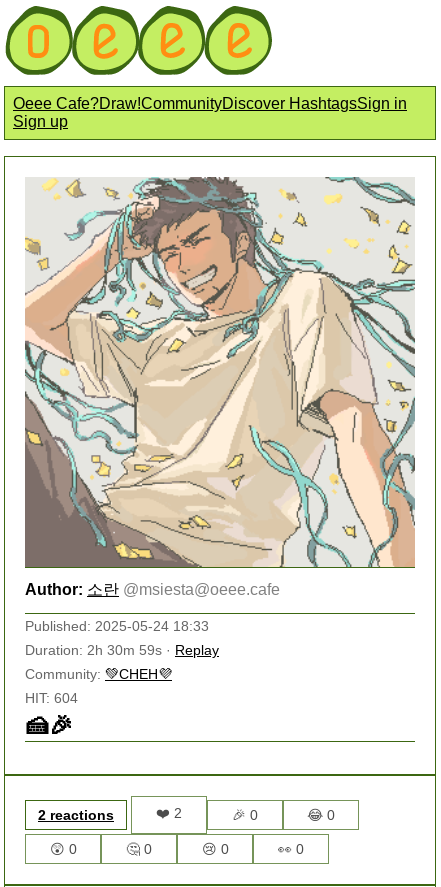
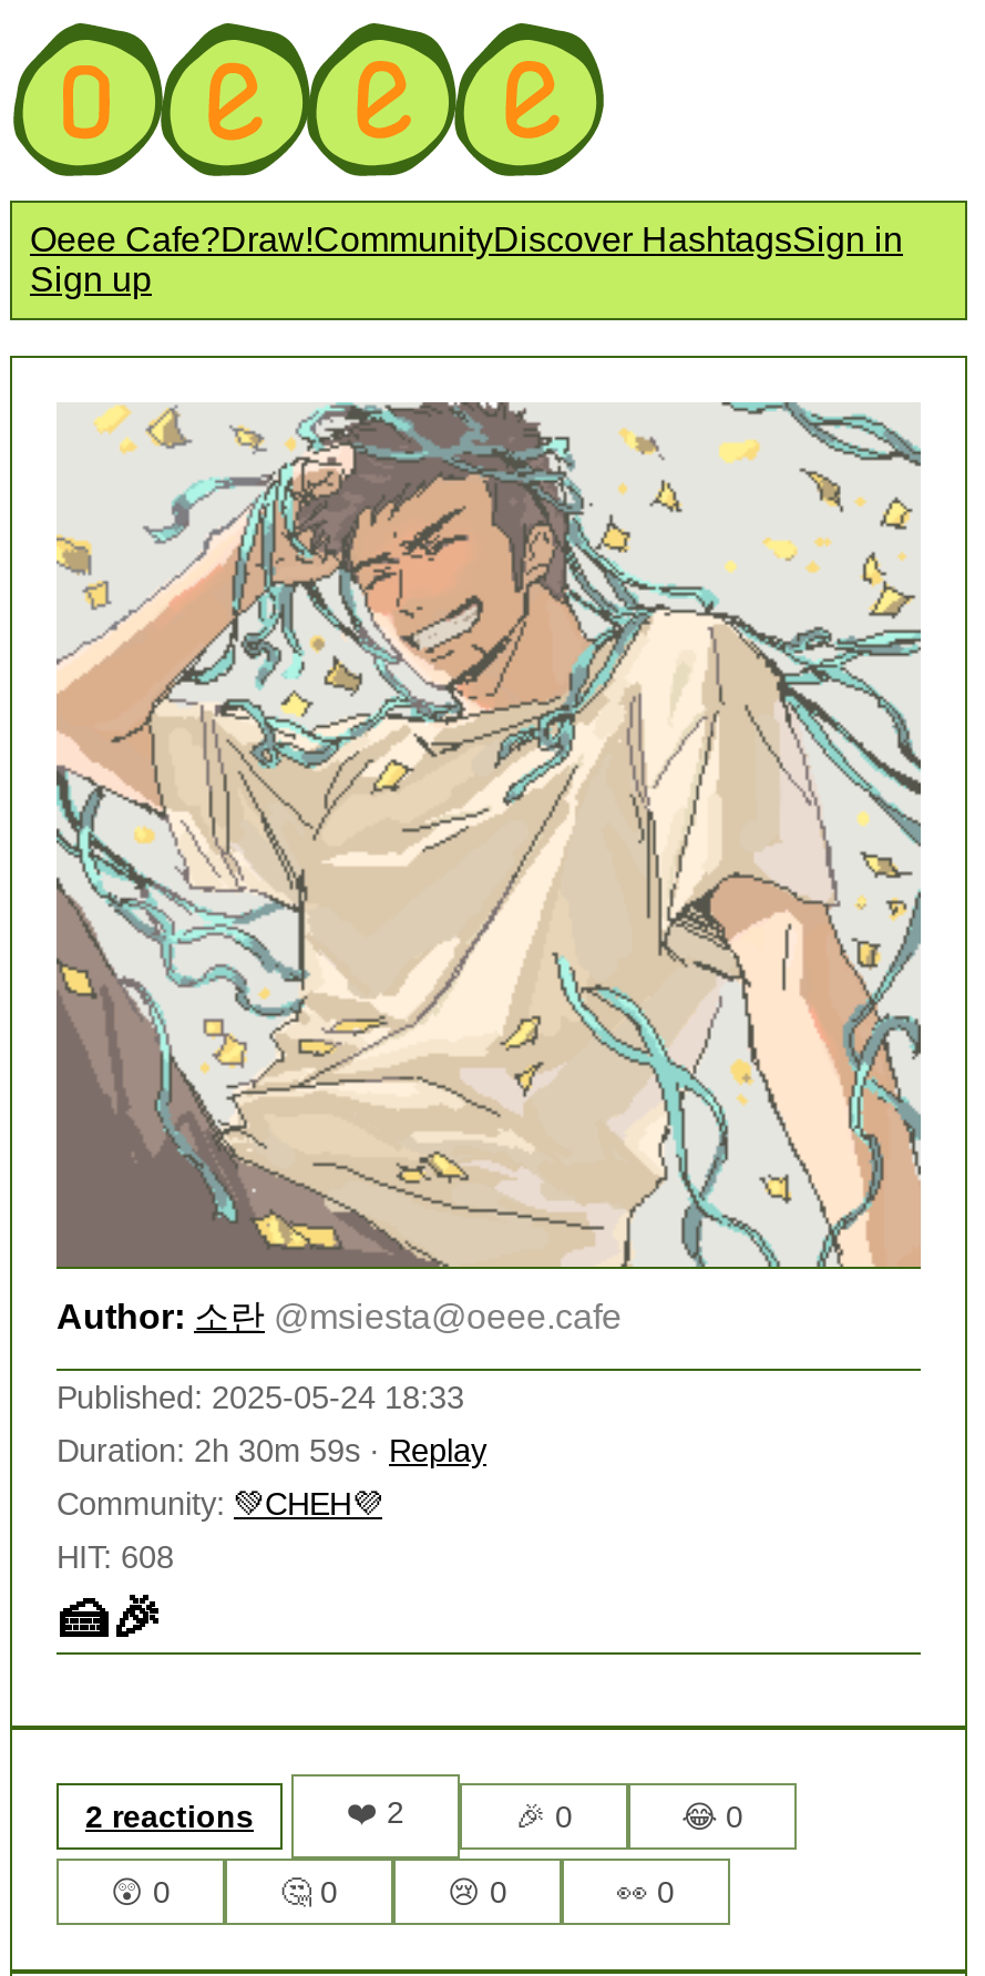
[25,690,78,706] HIT: 604 -> [57,1539,174,1575] HIT: 608

